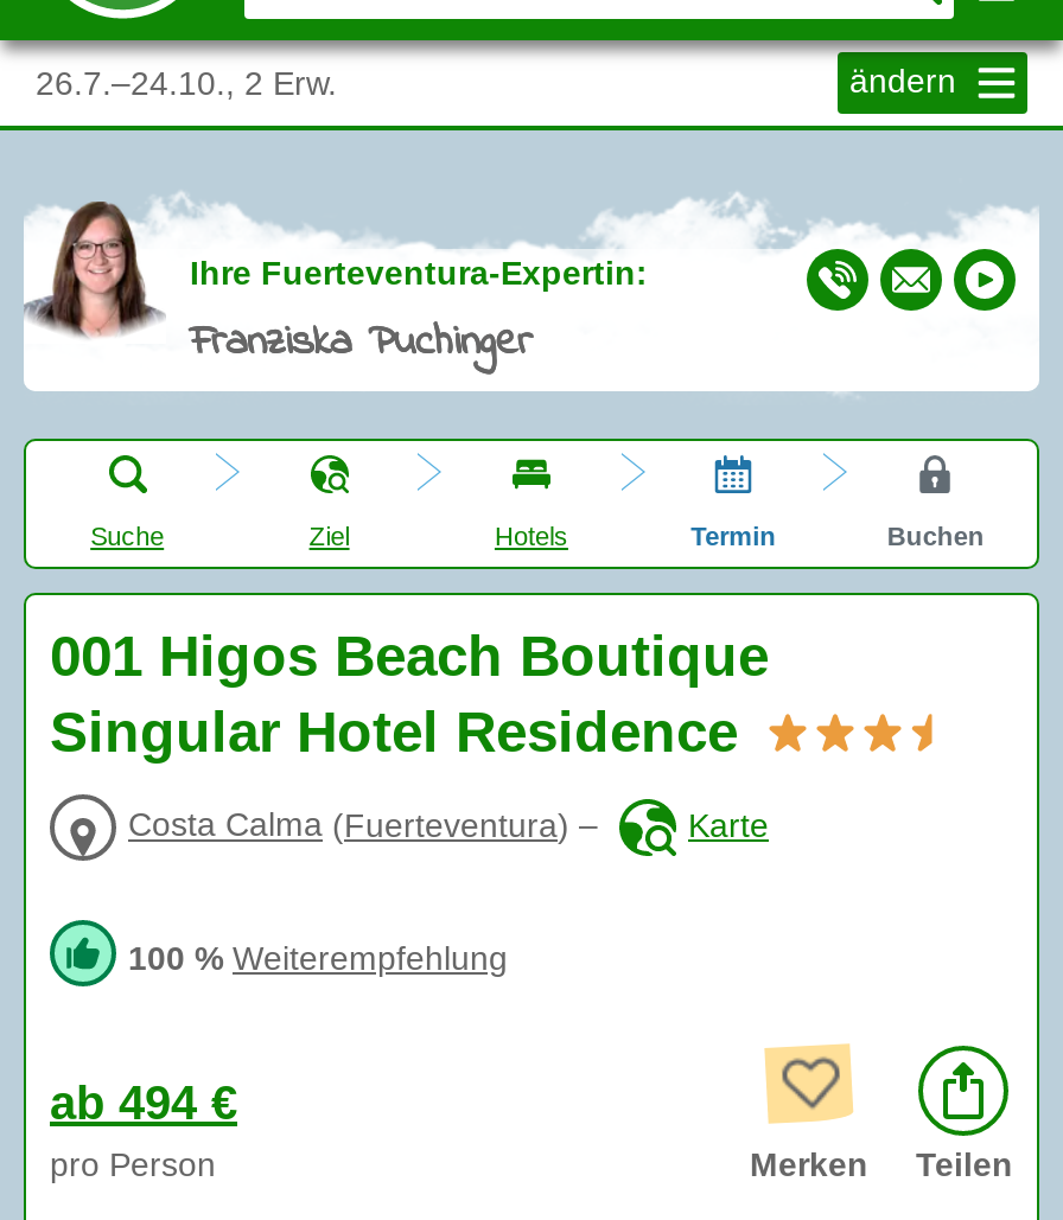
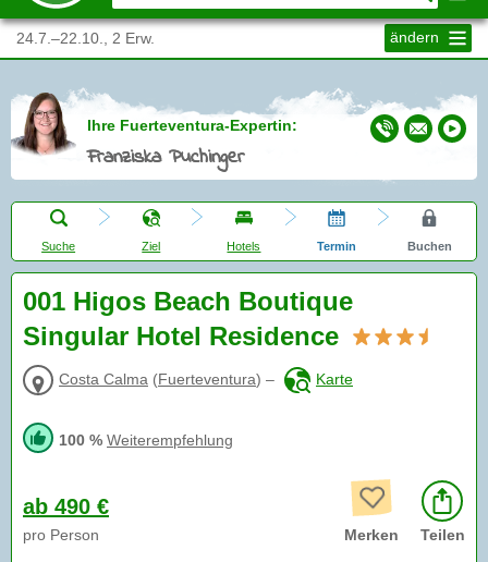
[36,64,337,102] 26.7.–24.10., 2 Erw. -> [16,29,155,47] 24.7.–22.10., 2 Erw.
[50,1077,237,1129] ab 494 € -> [23,495,109,519] ab 490 €

